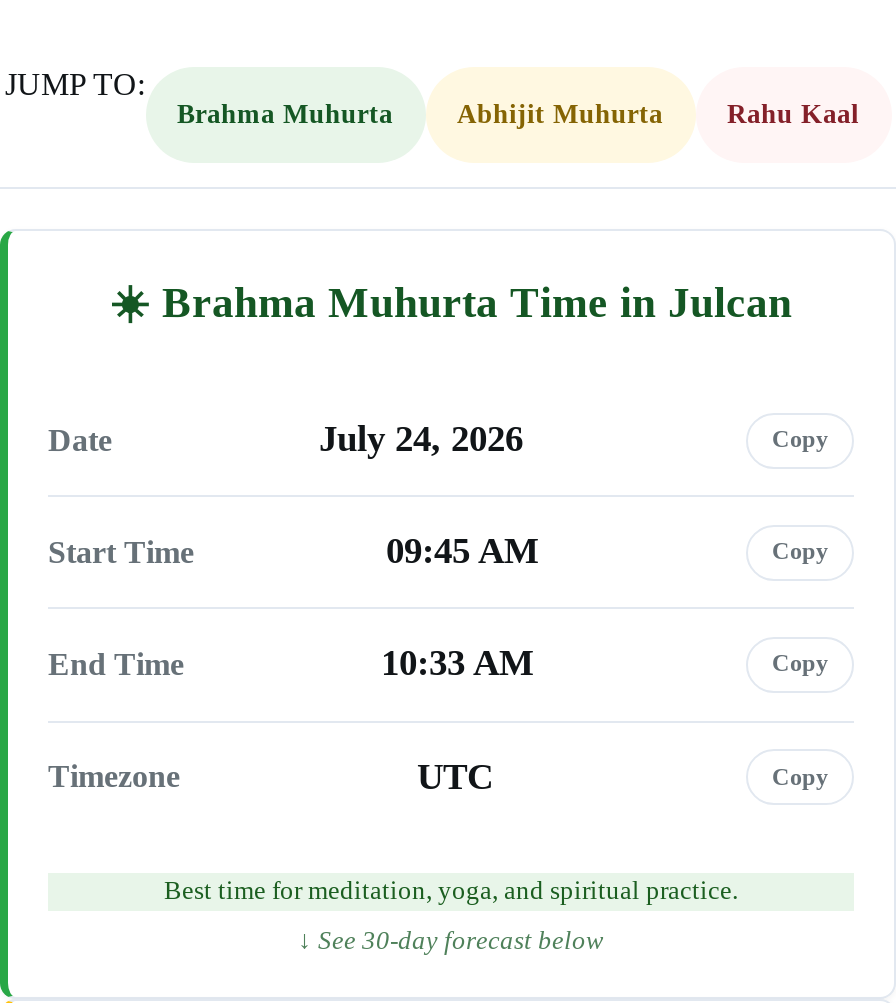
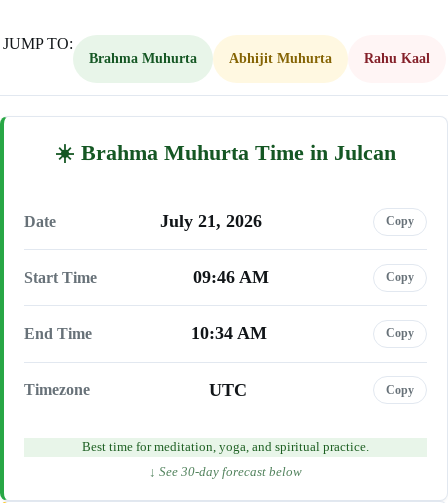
[319,419,523,459] July 24, 2026 -> [159,211,261,231] July 21, 2026
[386,532,538,572] 09:45 AM -> [193,267,269,287] 09:46 AM
[381,644,533,684] 10:33 AM -> [190,323,266,343] 10:34 AM

